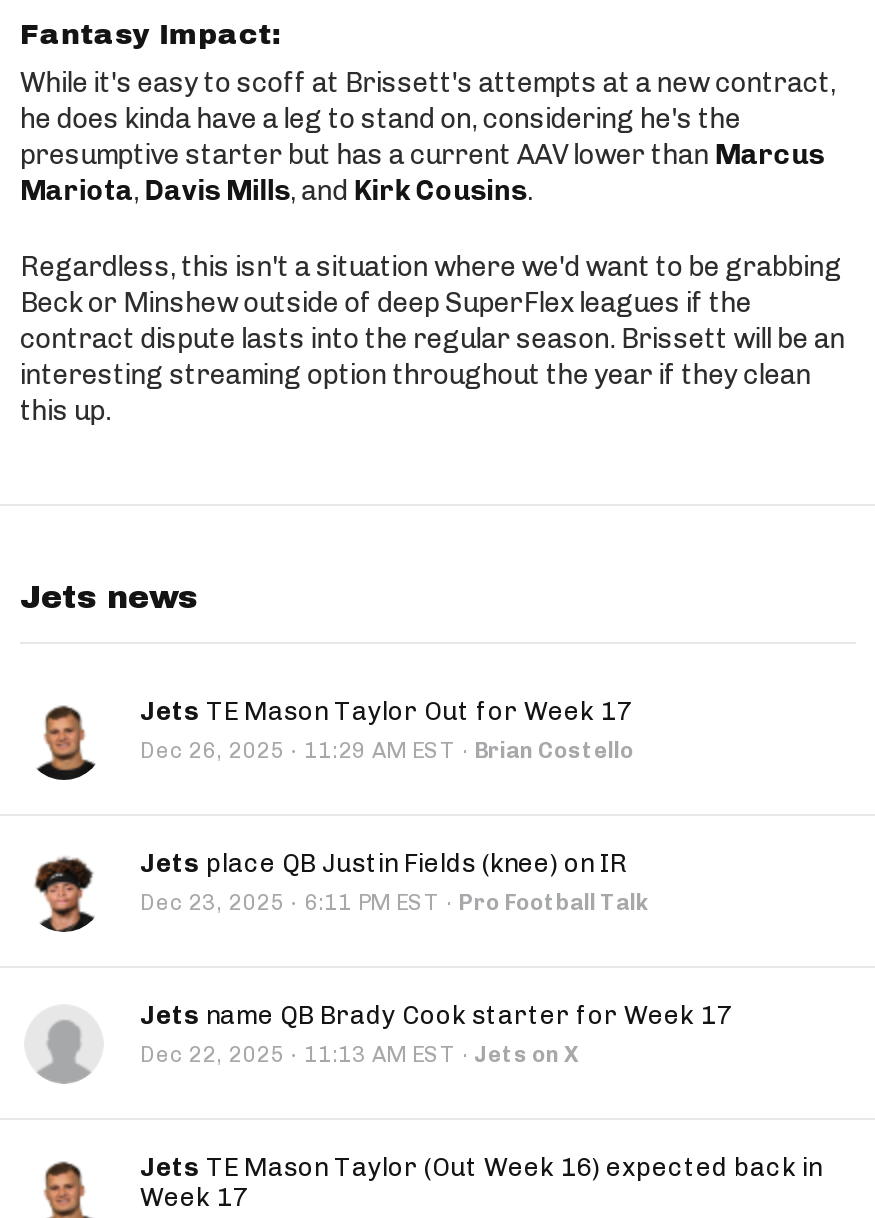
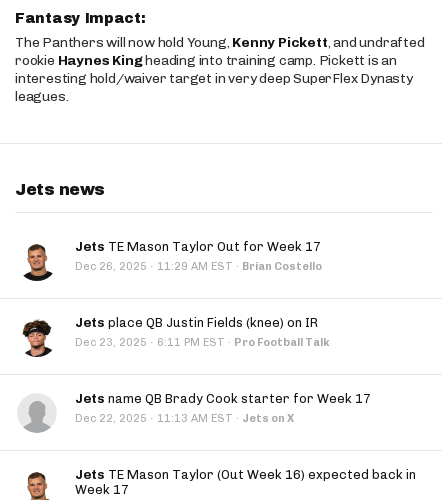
[20,66,845,428] While it's easy to scoff at Brissett's attempts at a new contract, | he does kinda have a leg to stand on, considering he's the | presumptive starter but has a current AAV lower than Marcus | Mariota, Davis Mills, and Kirk Cousins. | Regardless, this isn't a situation where we'd want to be grabbing | Beck or Minshew outside of deep SuperFlex leagues if the | contract dispute lasts into the regular season. Brissett will be an | interesting streaming option throughout the year if they clean | this up. -> [15,34,425,105] The Panthers will now hold Young, Kenny Pickett, and undrafted | rookie Haynes King heading into training camp. Pickett is an | interesting hold/waiver target in very deep SuperFlex Dynasty | leagues.

